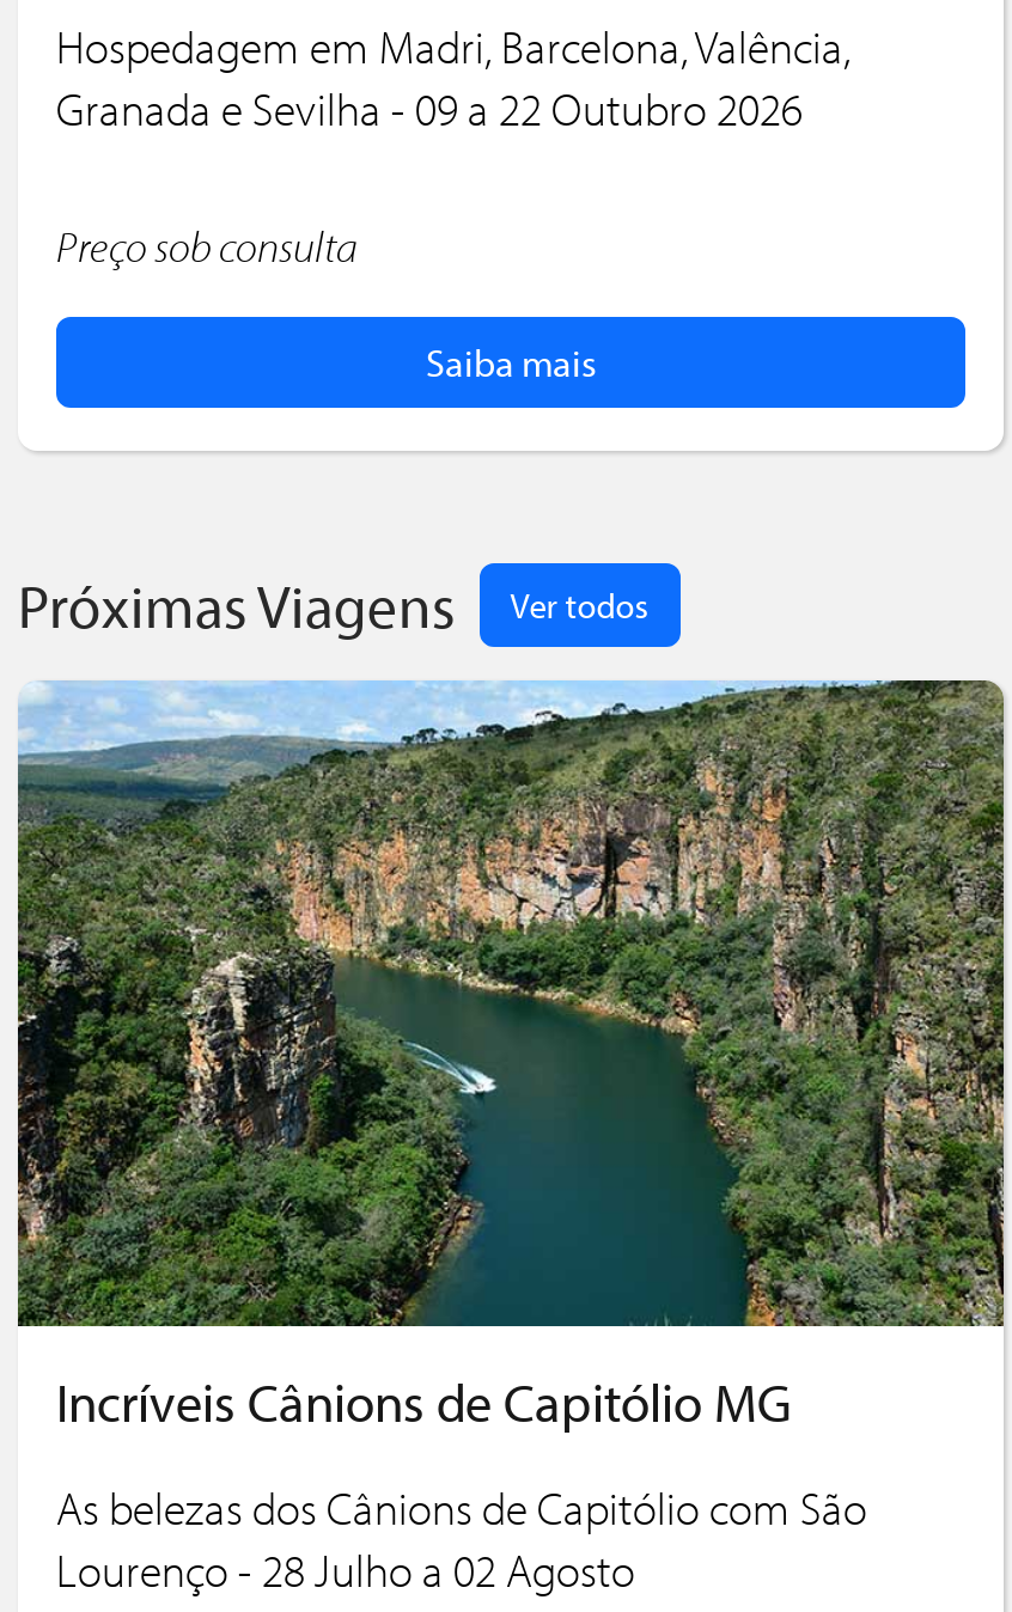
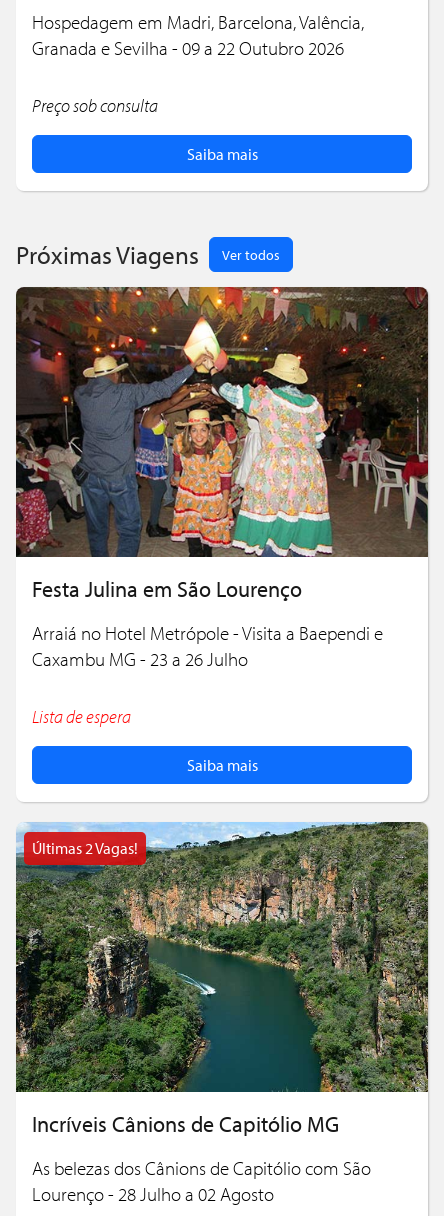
none -> [15,286,428,775] [image] | Festa Julina em São Lourenço | Arraiá no Hotel Metrópole - Visita a Baependi e | Caxambu MG - 23 a 26 Julho | Lista de espera | Saiba mais
none -> [32,838,138,858] Últimas 2 Vagas!

